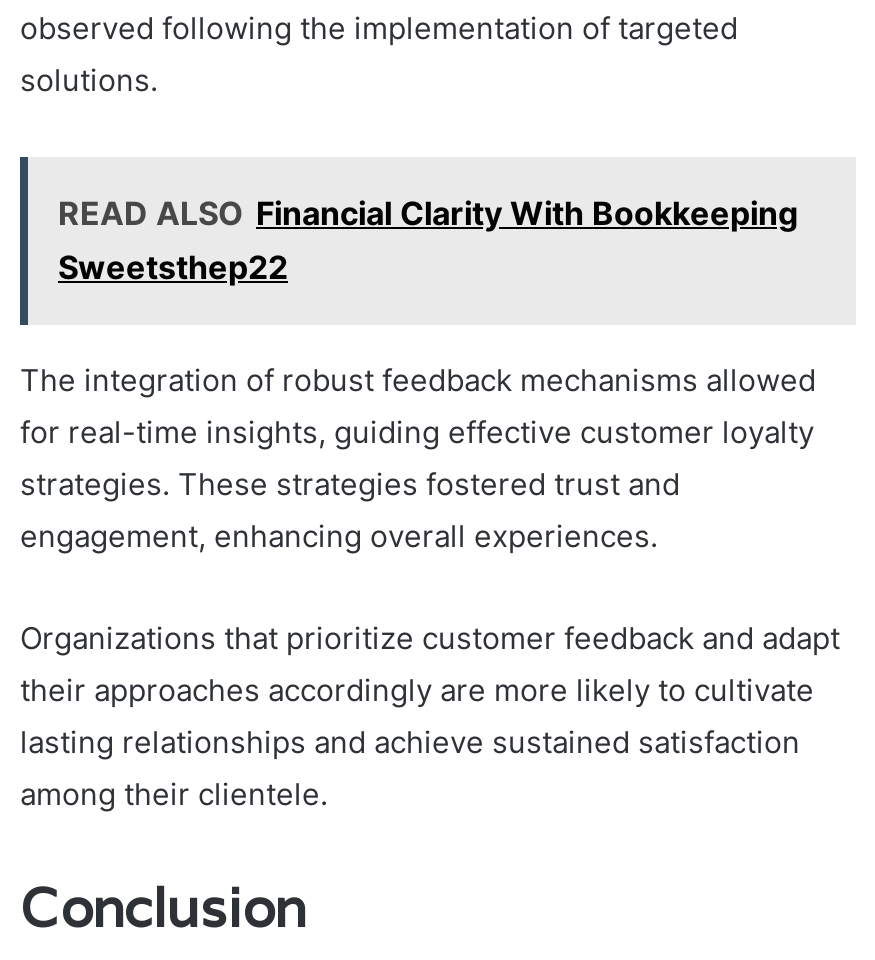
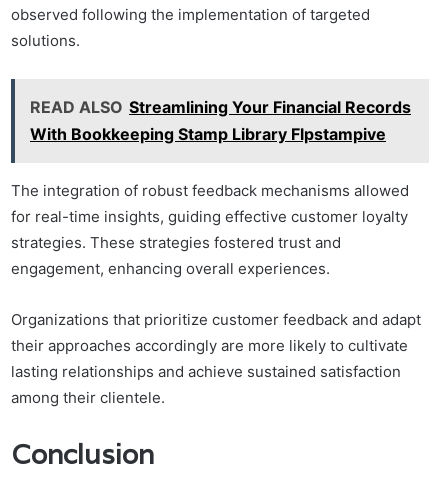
[58,193,798,287] READ ALSO Financial Clarity With Bookkeeping | Sweetsthep22 -> [30,97,411,144] READ ALSO Streamlining Your Financial Records | With Bookkeeping Stamp Library Flpstampive

